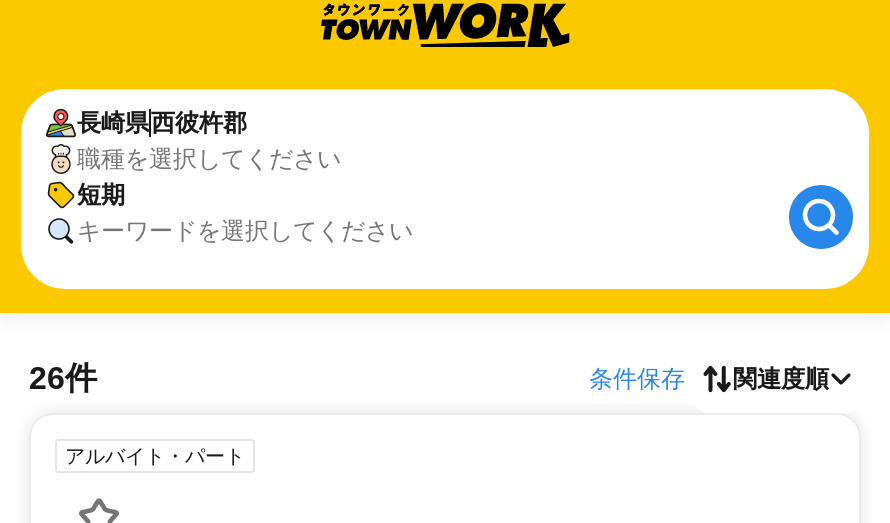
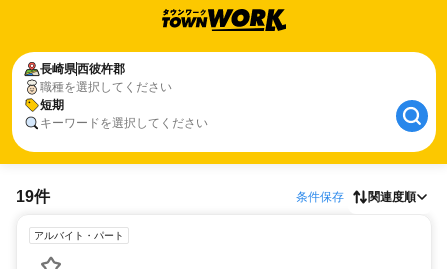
[29,361,97,395] 26件 -> [16,188,50,205] 19件

